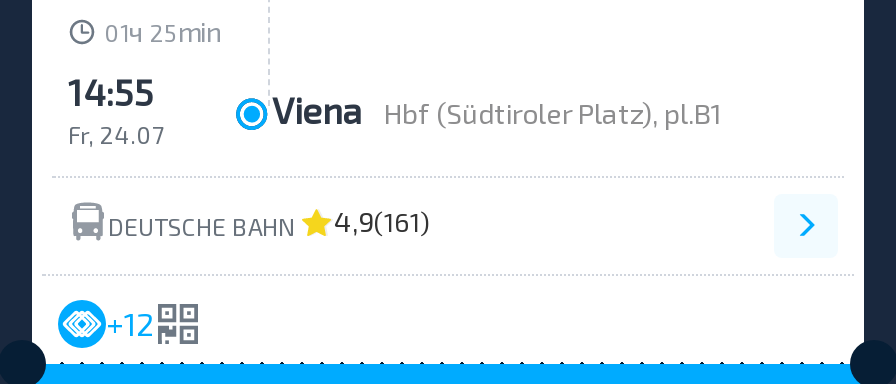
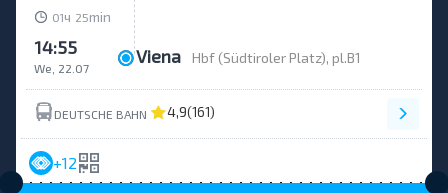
[68,120,164,148] Fr, 24.07 -> [34,61,89,75] We, 22.07

